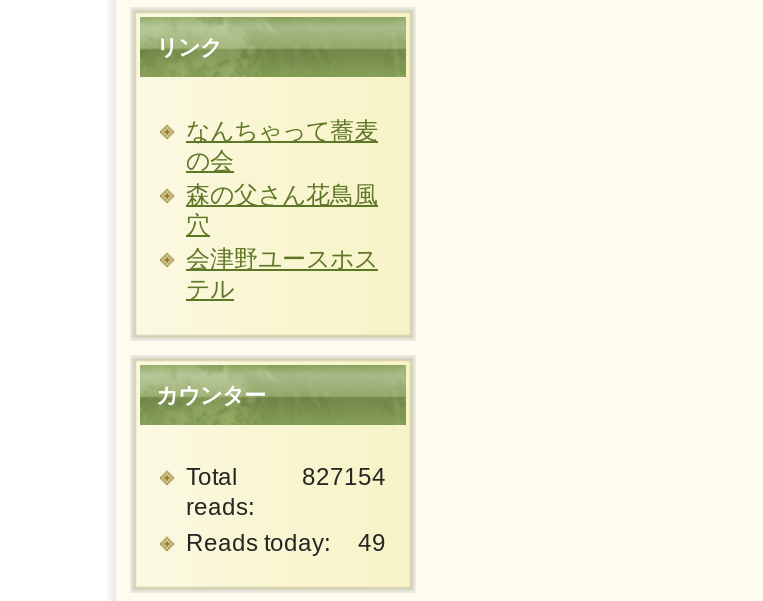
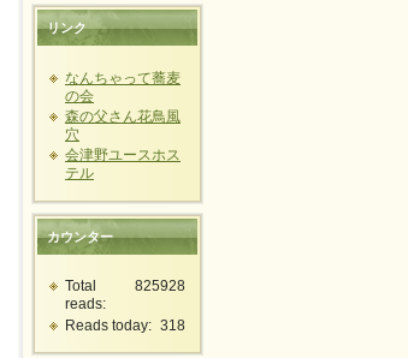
[302,463,386,491] 827154 -> [135,278,185,295] 825928
[186,528,386,556] Reads today: 49 -> [65,317,185,333] Reads today: 318

